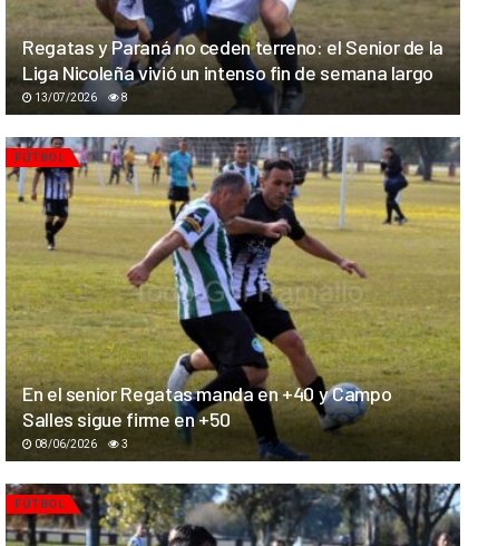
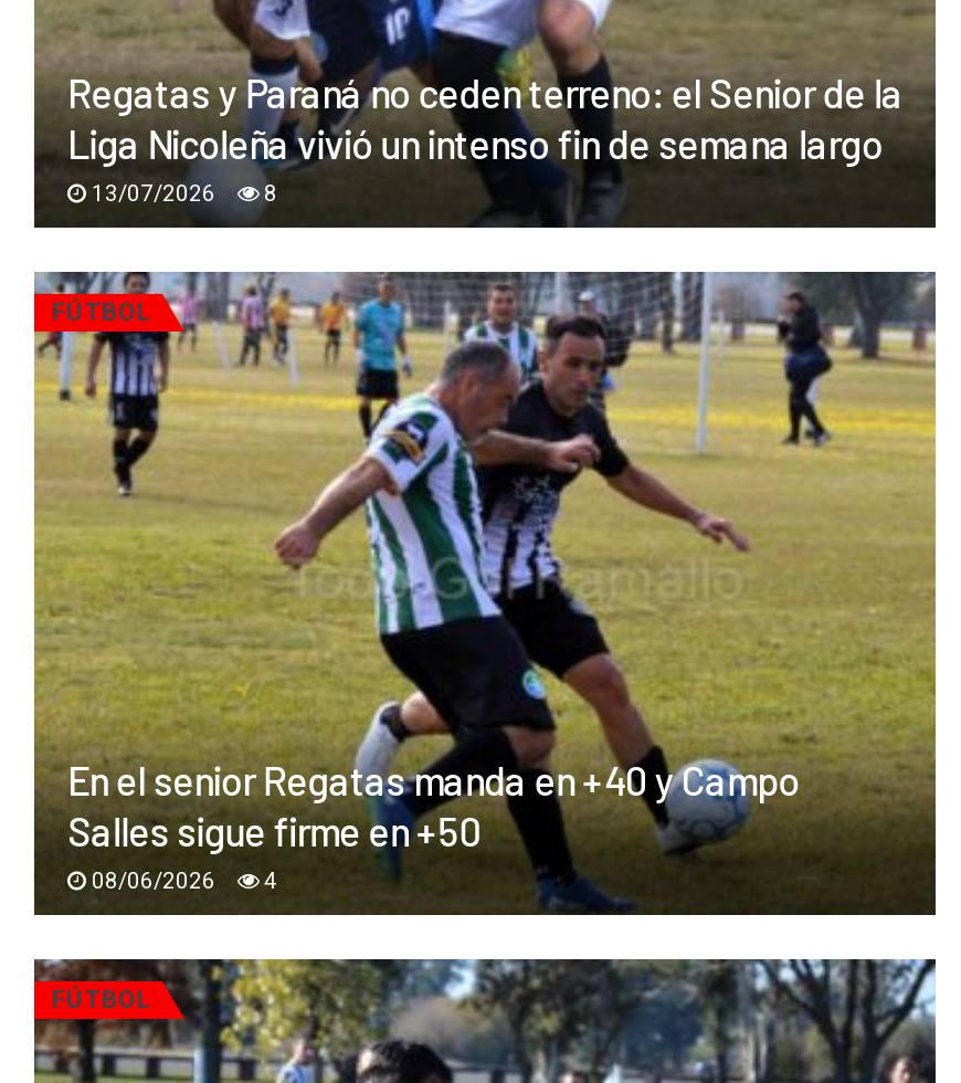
[32,438,128,451] 08/06/2026 3 -> [87,869,277,894] 08/06/2026 4

